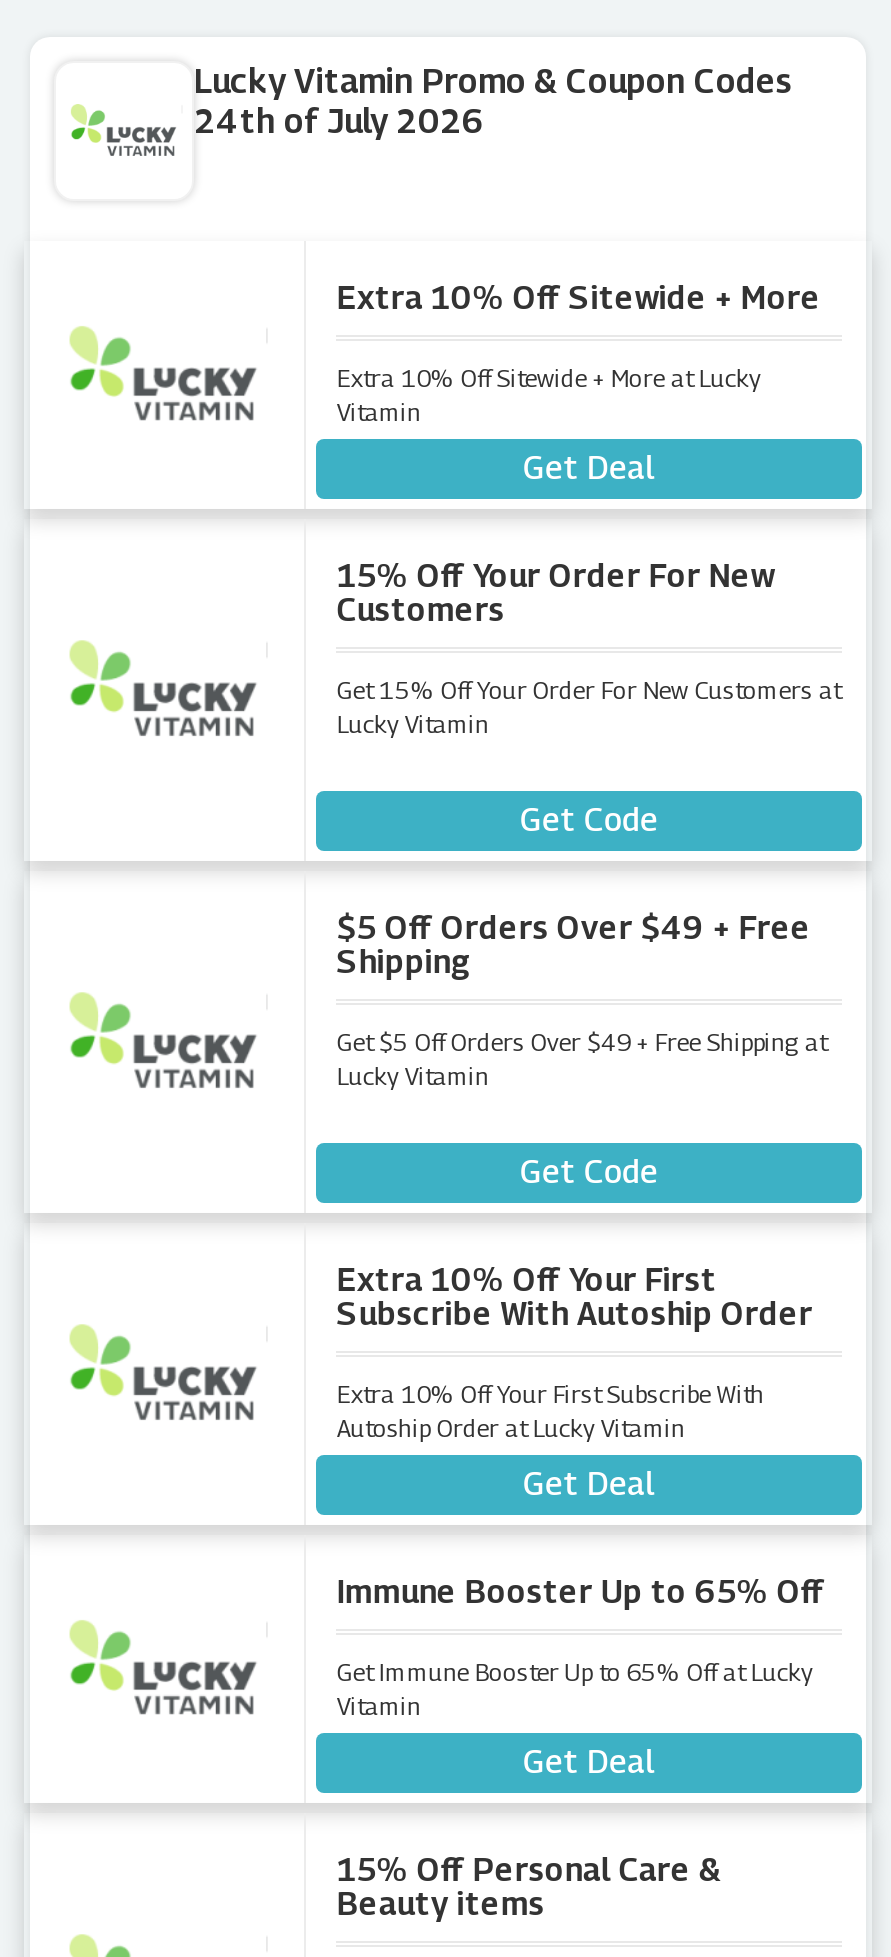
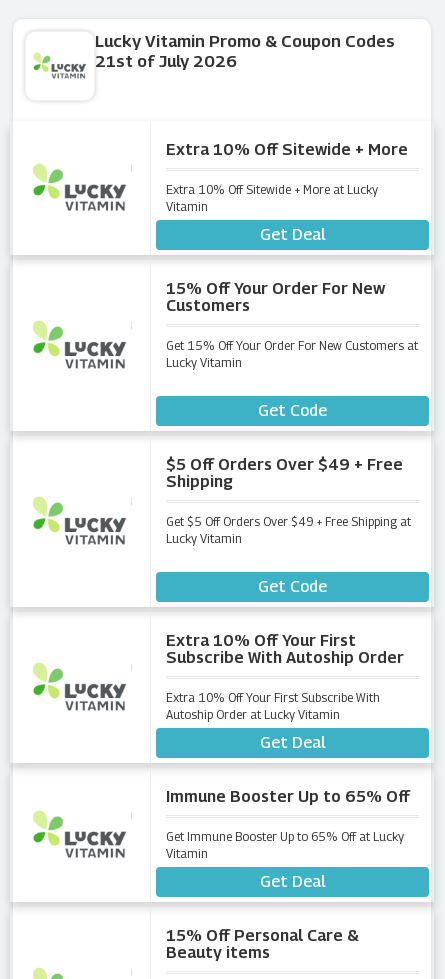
[194,101,484,141] 24th of July 2026 -> [95,51,237,71] 21st of July 2026

